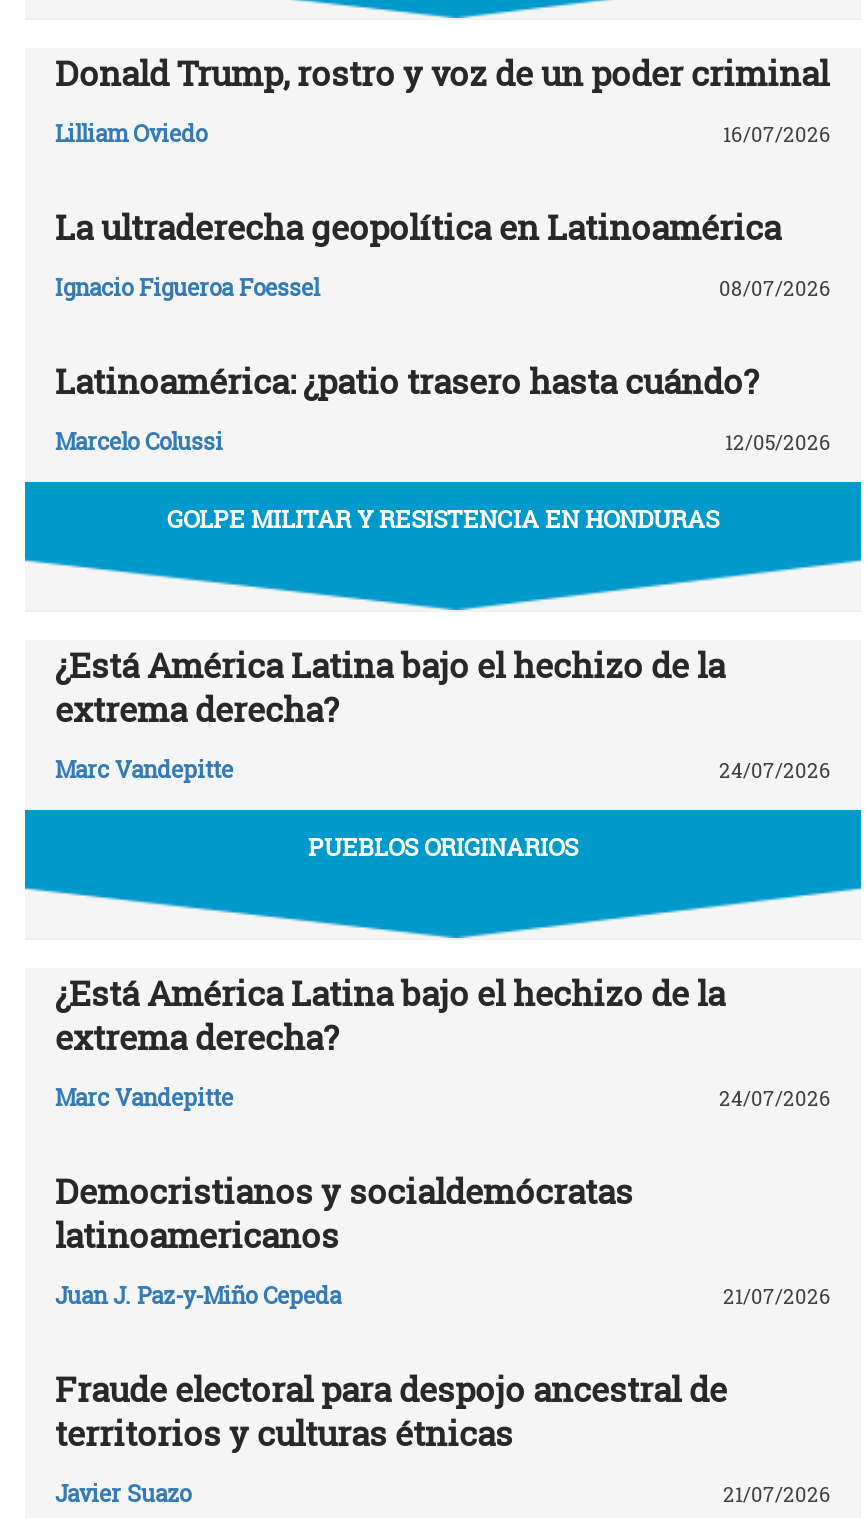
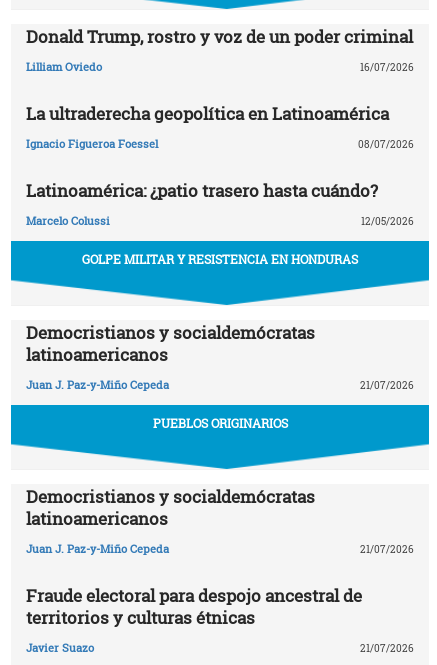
[55,643,725,733] ¿Está América Latina bajo el hechizo de la | extrema derecha? -> [26,321,315,366] Democristianos y socialdemócratas | latinoamericanos
[55,754,831,784] Marc Vandepitte | 24/07/2026 -> [26,377,414,392] Juan J. Paz-y-Miño Cepeda | 21/07/2026
[55,971,831,1112] ¿Está América Latina bajo el hechizo de la | extrema derecha? | Marc Vandepitte | 24/07/2026 -> none

